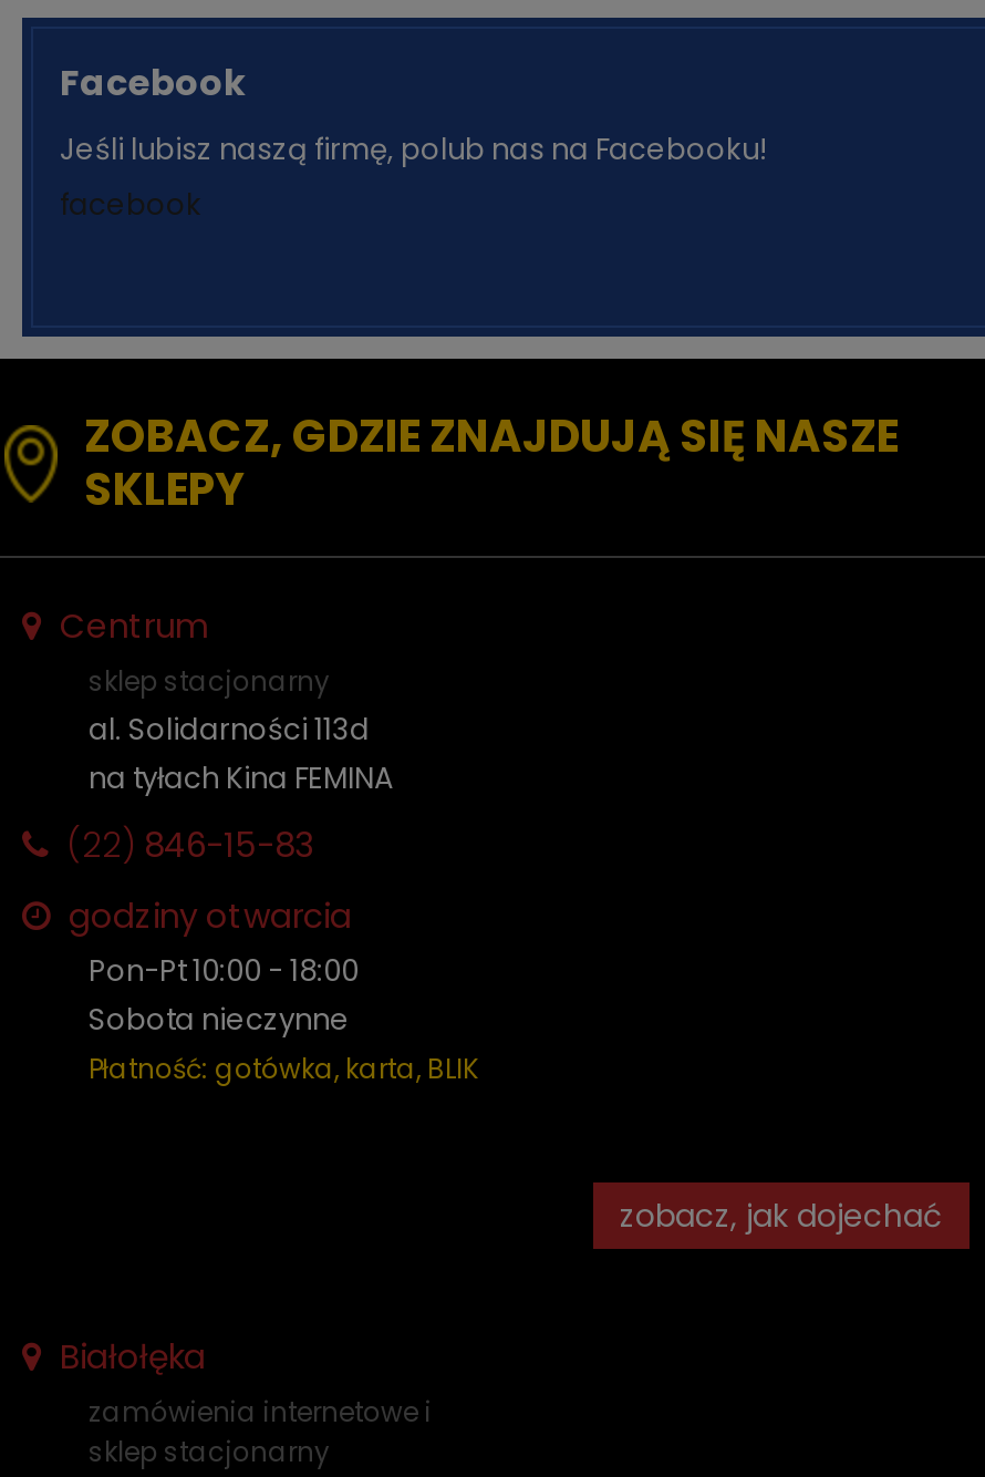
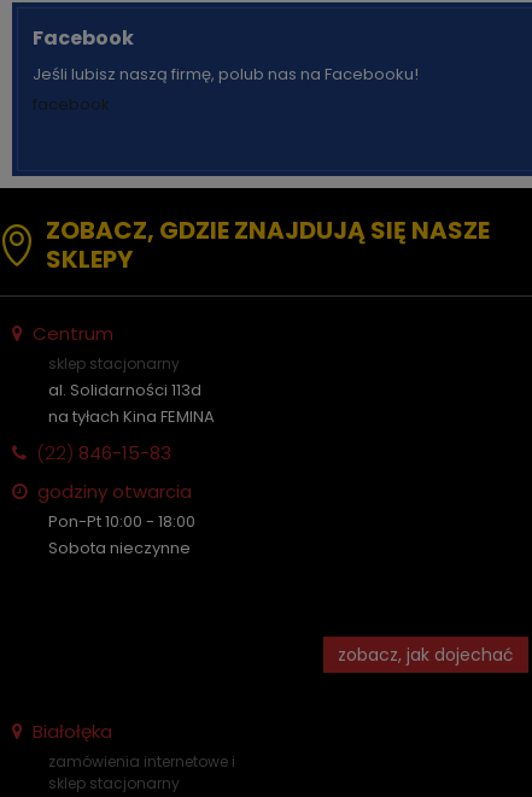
[89,1050,478,1088] Płatność: gotówka, karta, BLIK -> none

